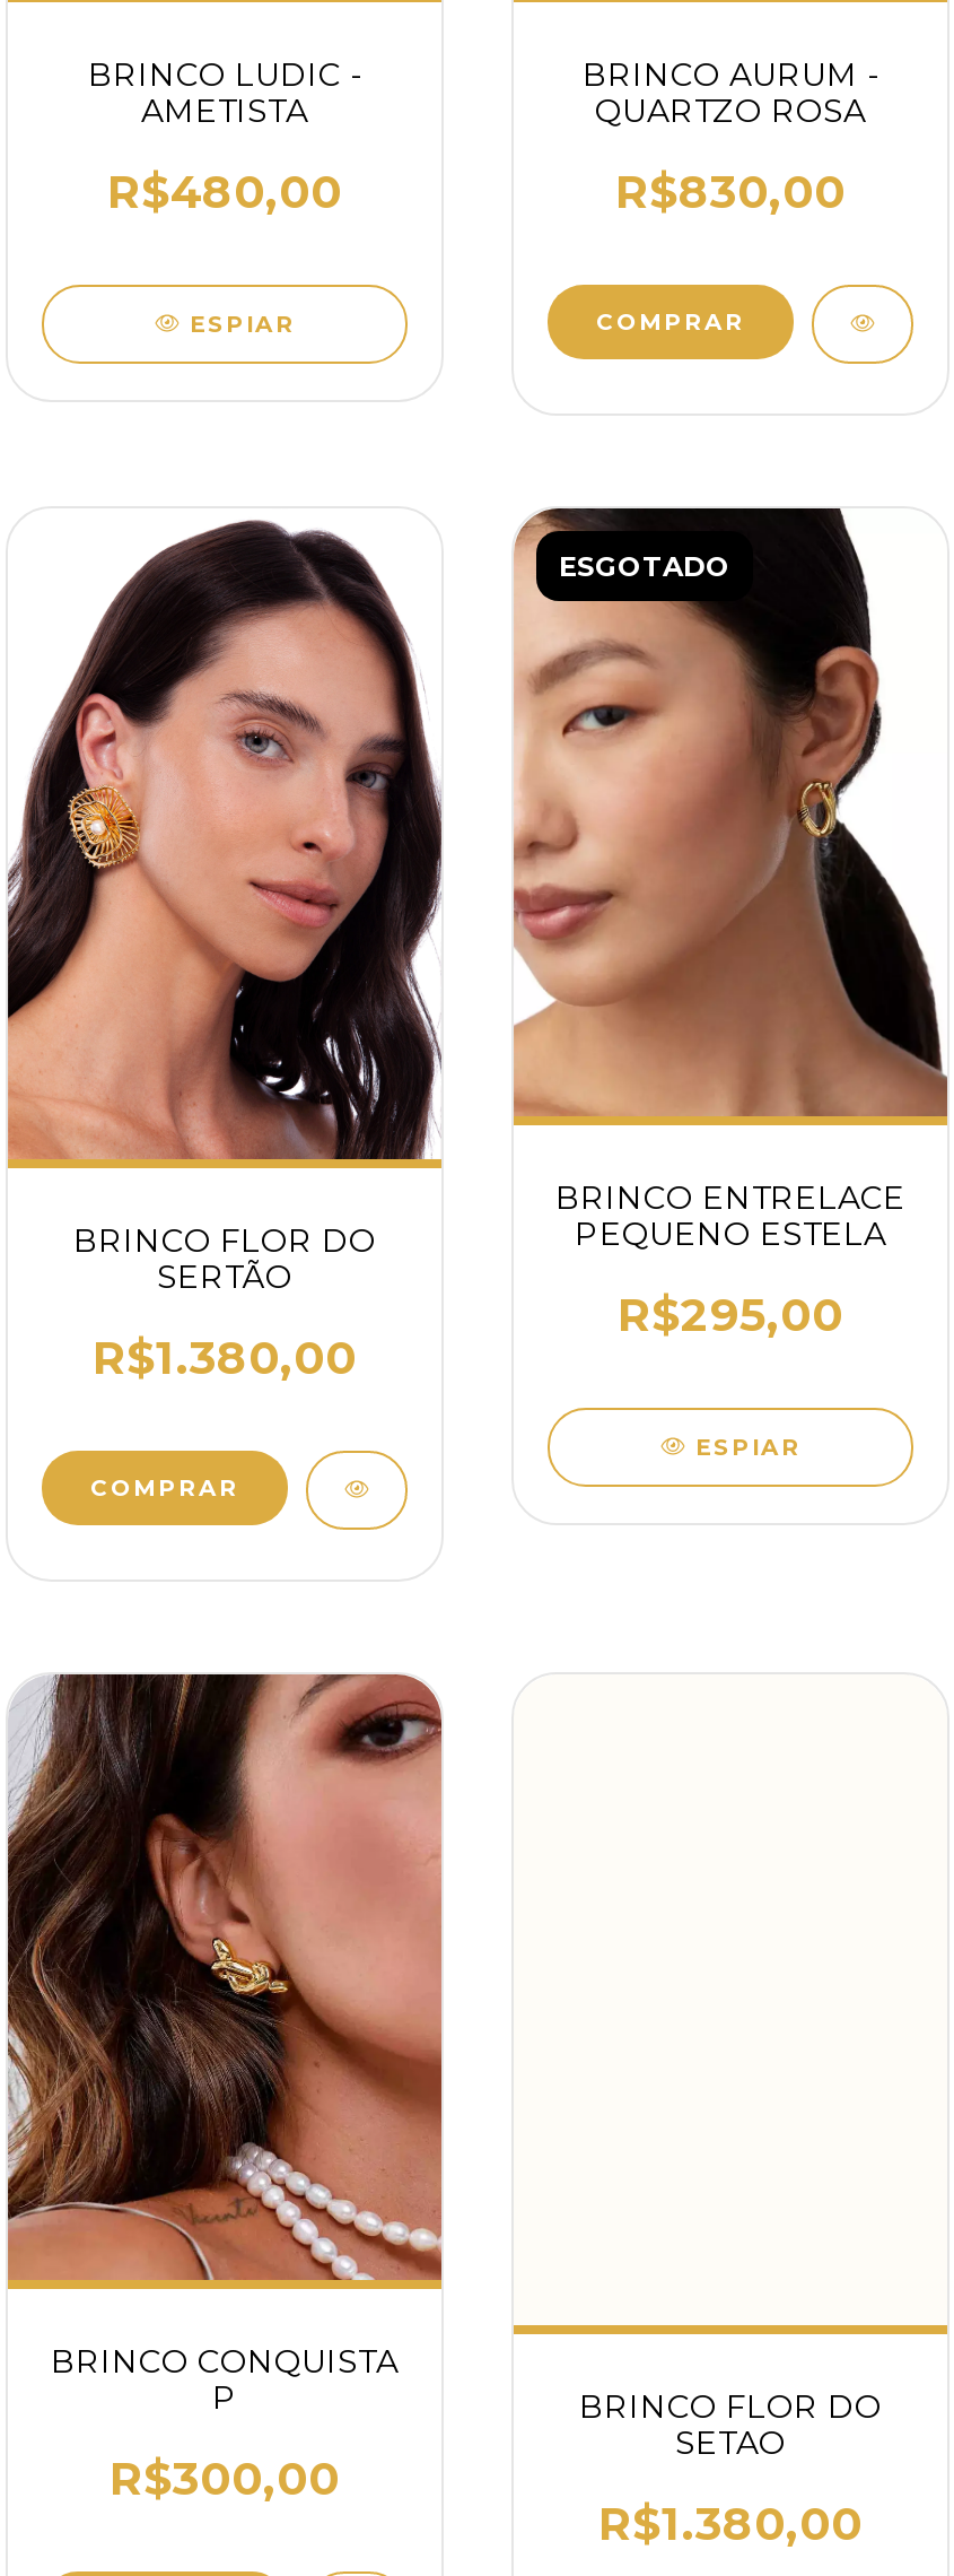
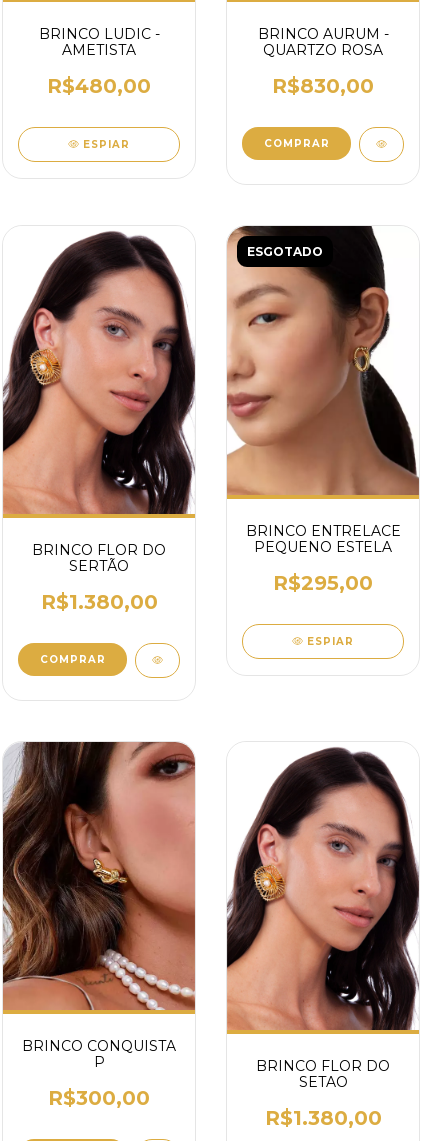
none -> [226,746,420,1031] [image]

